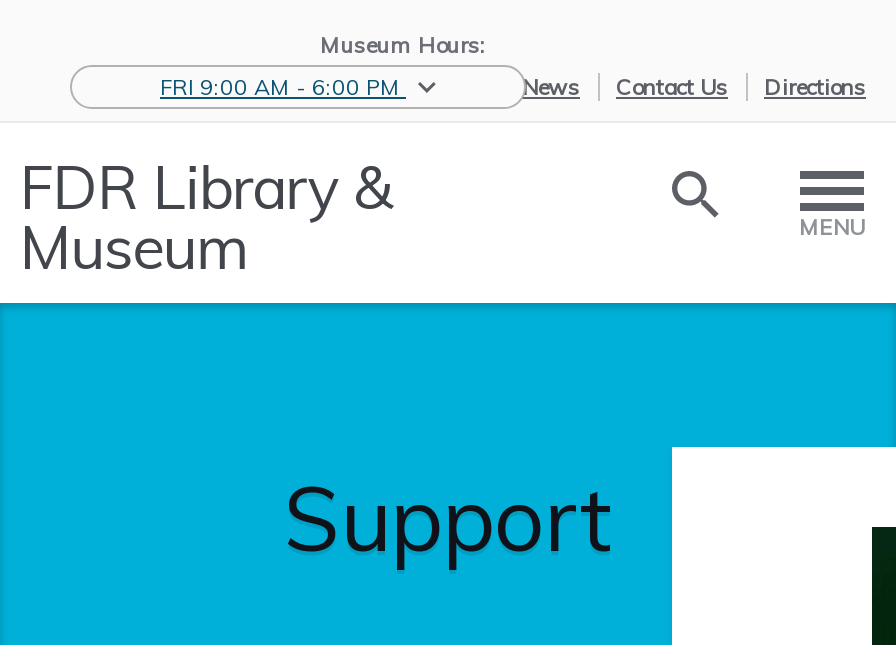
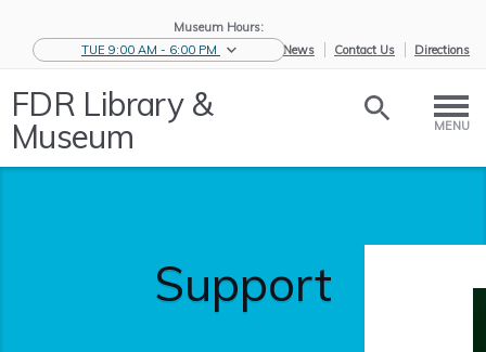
[160,73,400,101] FRI 9:00 AM - 6:00 PM -> [81,42,217,57] TUE 9:00 AM - 6:00 PM

